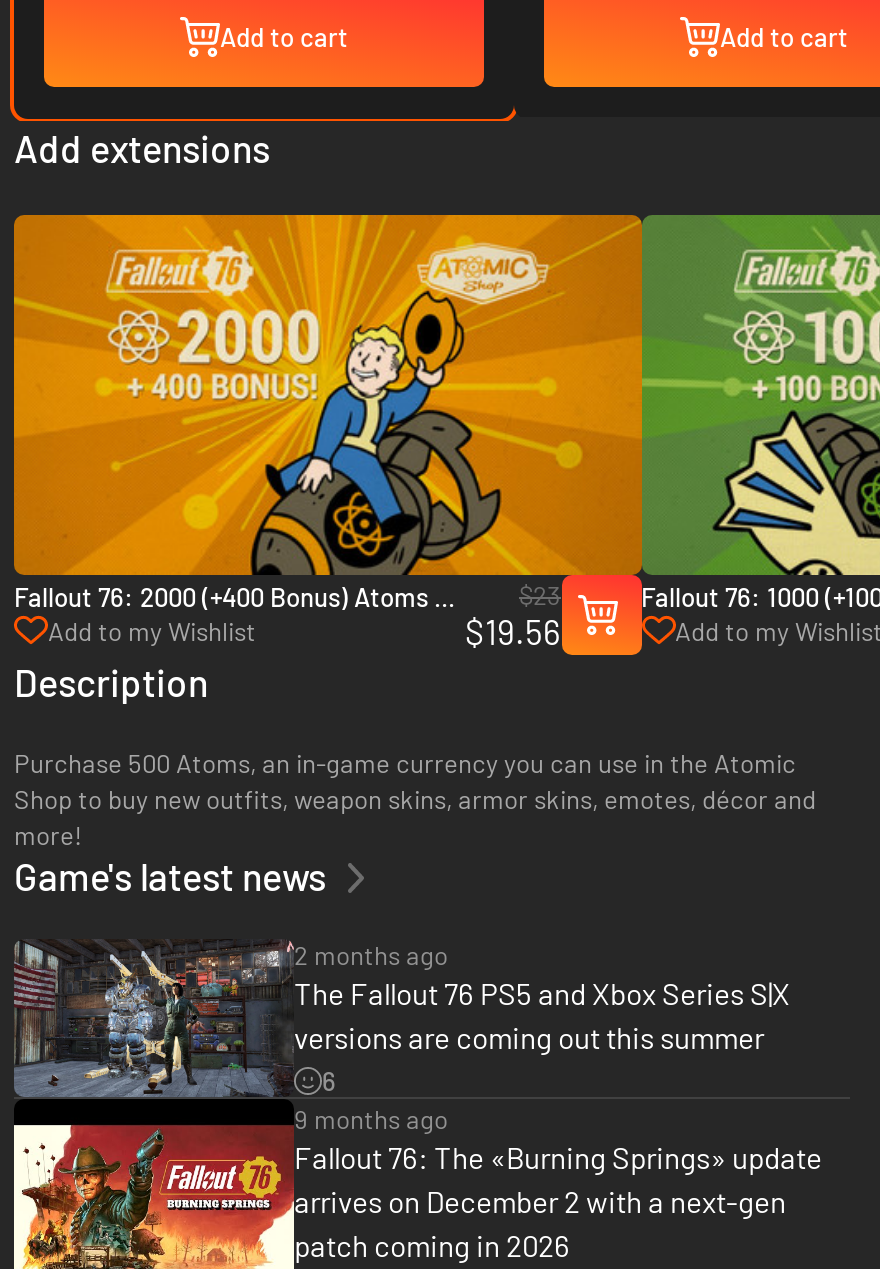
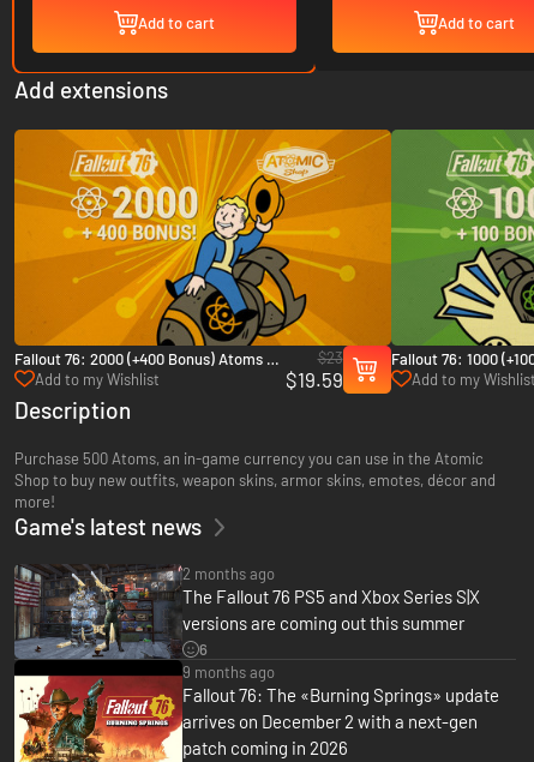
[465,611,561,651] $19.56 -> [285,367,343,391] $19.59

